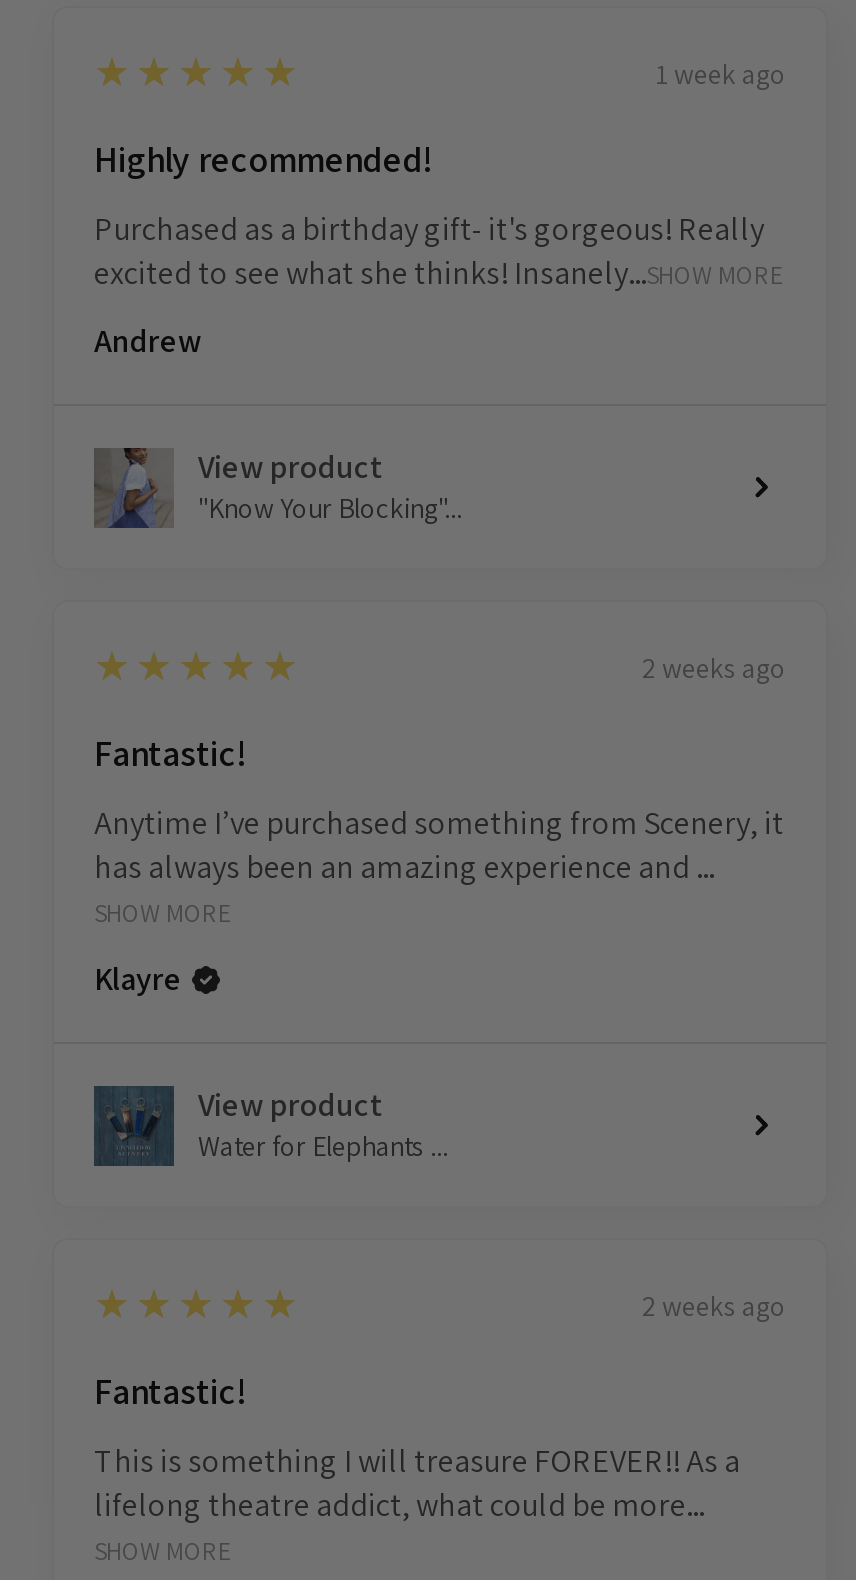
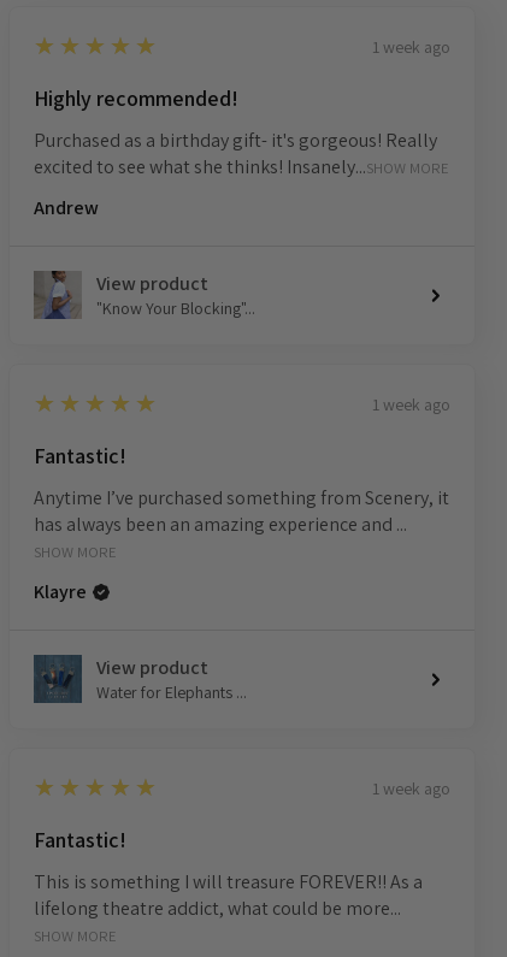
[642,650,786,686] 2 weeks ago -> [372,394,450,415] 1 week ago
[642,1288,786,1324] 2 weeks ago -> [372,778,450,799] 1 week ago

